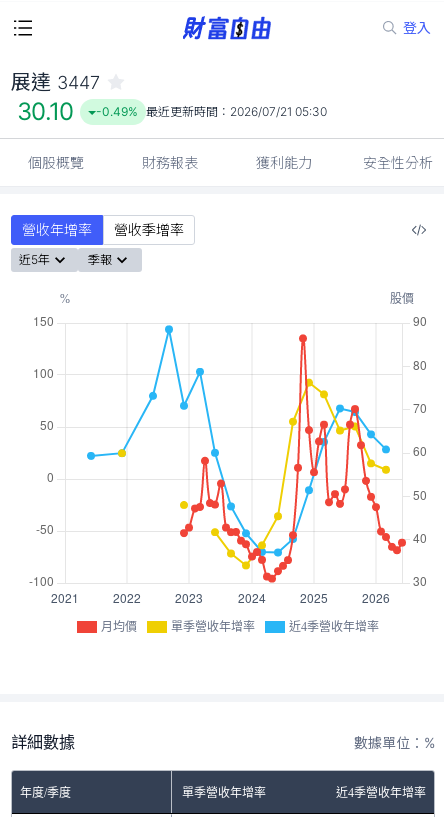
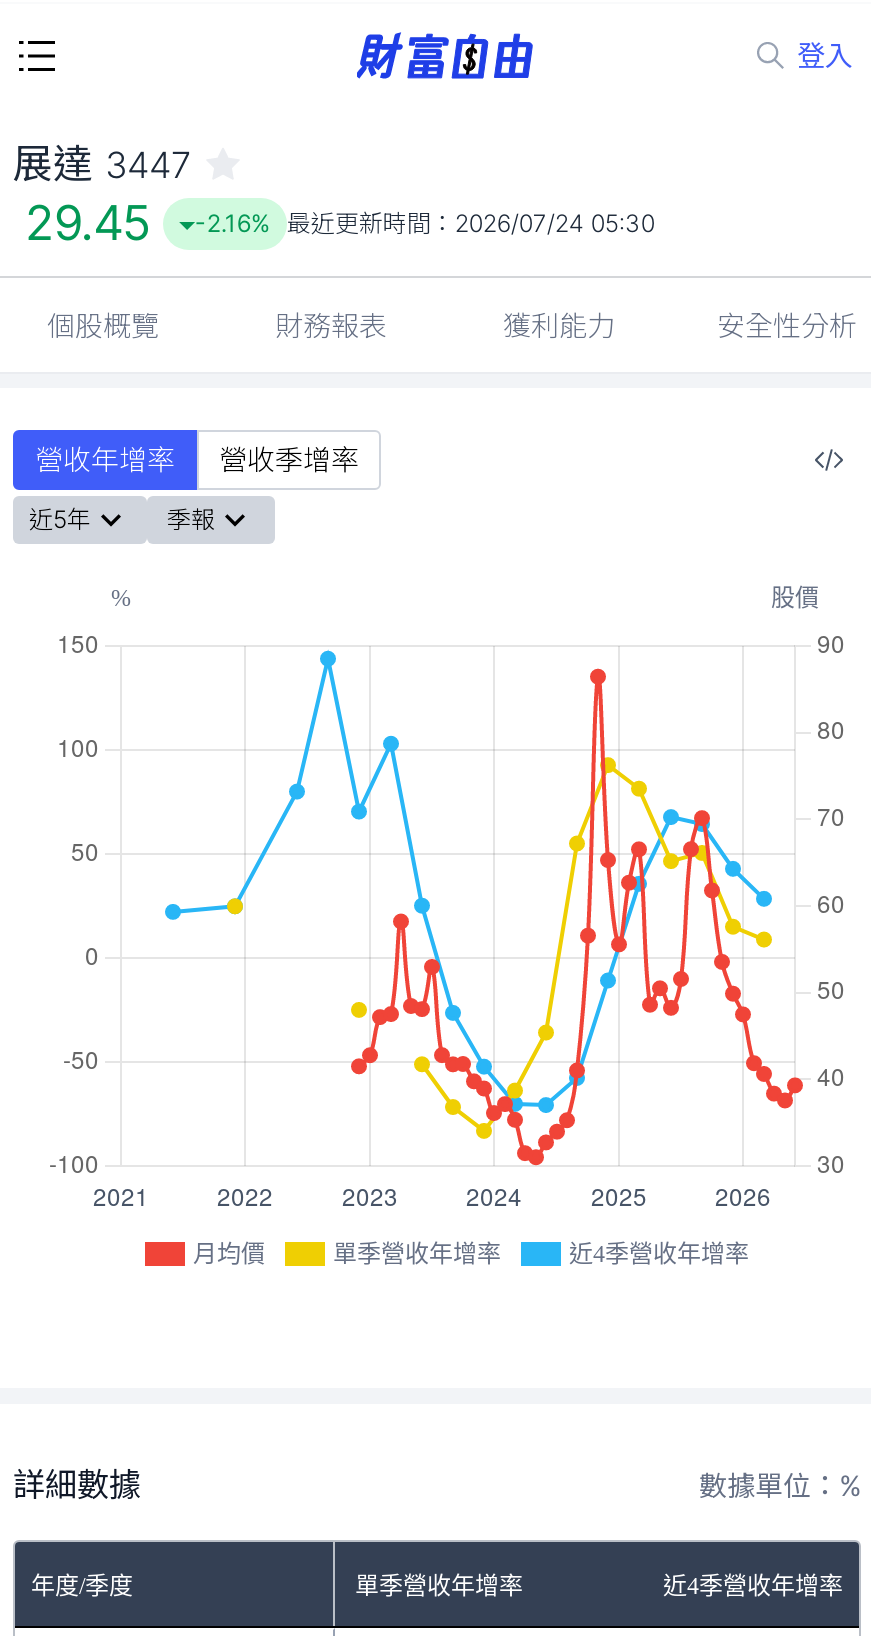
[17,97,74,126] 30.10 -> [25,194,151,252] 29.45
[96,104,327,119] -0.49% 最近更新時間：2026/07/21 05:30 -> [195,208,655,238] -2.16% 最近更新時間：2026/07/24 05:30

